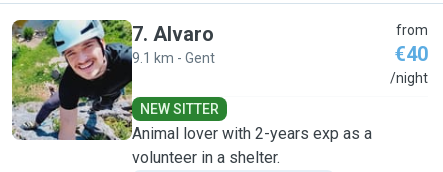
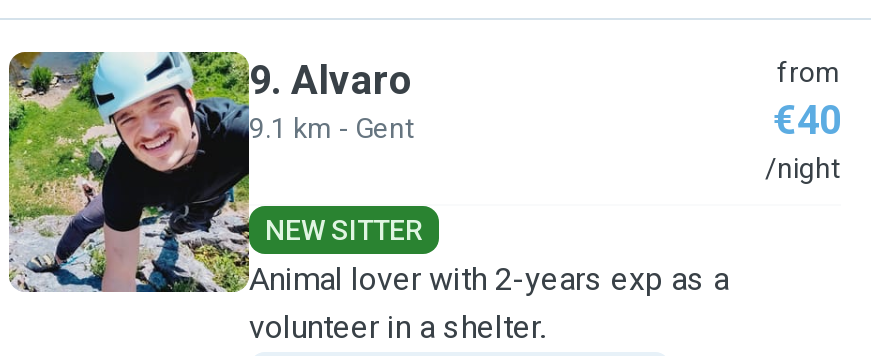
[132,22,214,46] 7. Alvaro -> [249,56,413,104] 9. Alvaro

